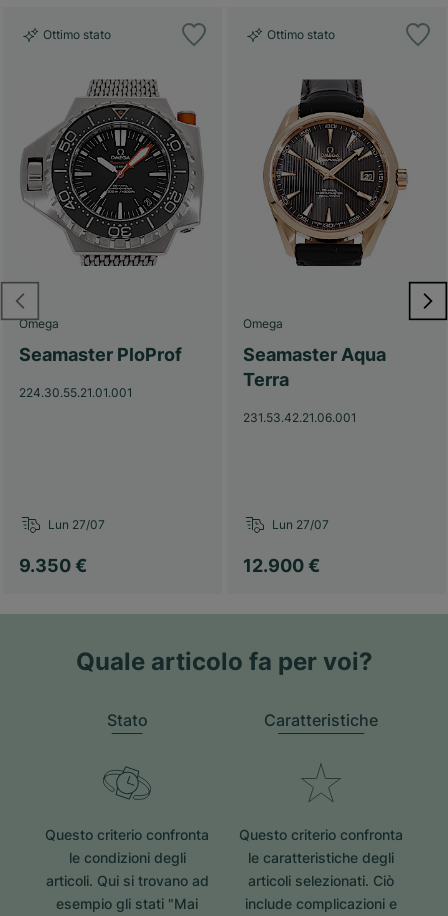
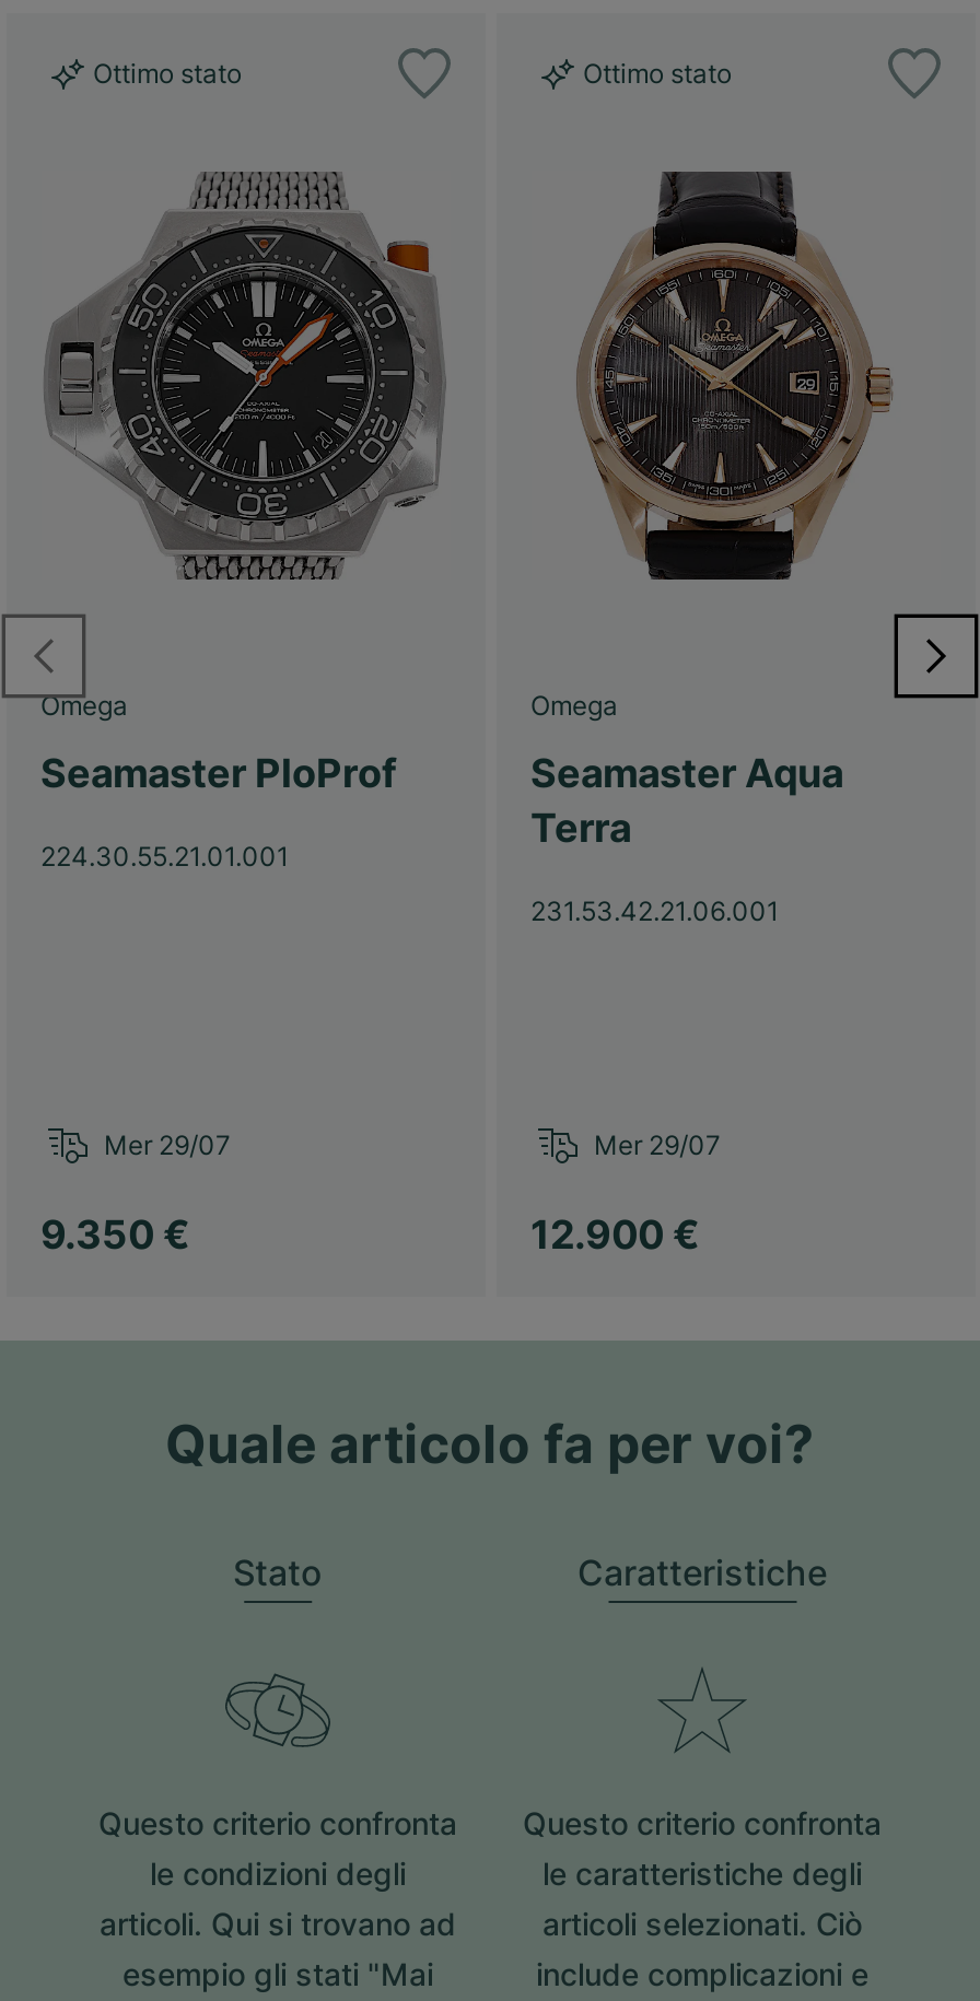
[47,517,104,532] Lun 27/07 -> [104,1128,231,1161] Mer 29/07
[271,517,328,532] Lun 27/07 -> [594,1128,721,1161] Mer 29/07

